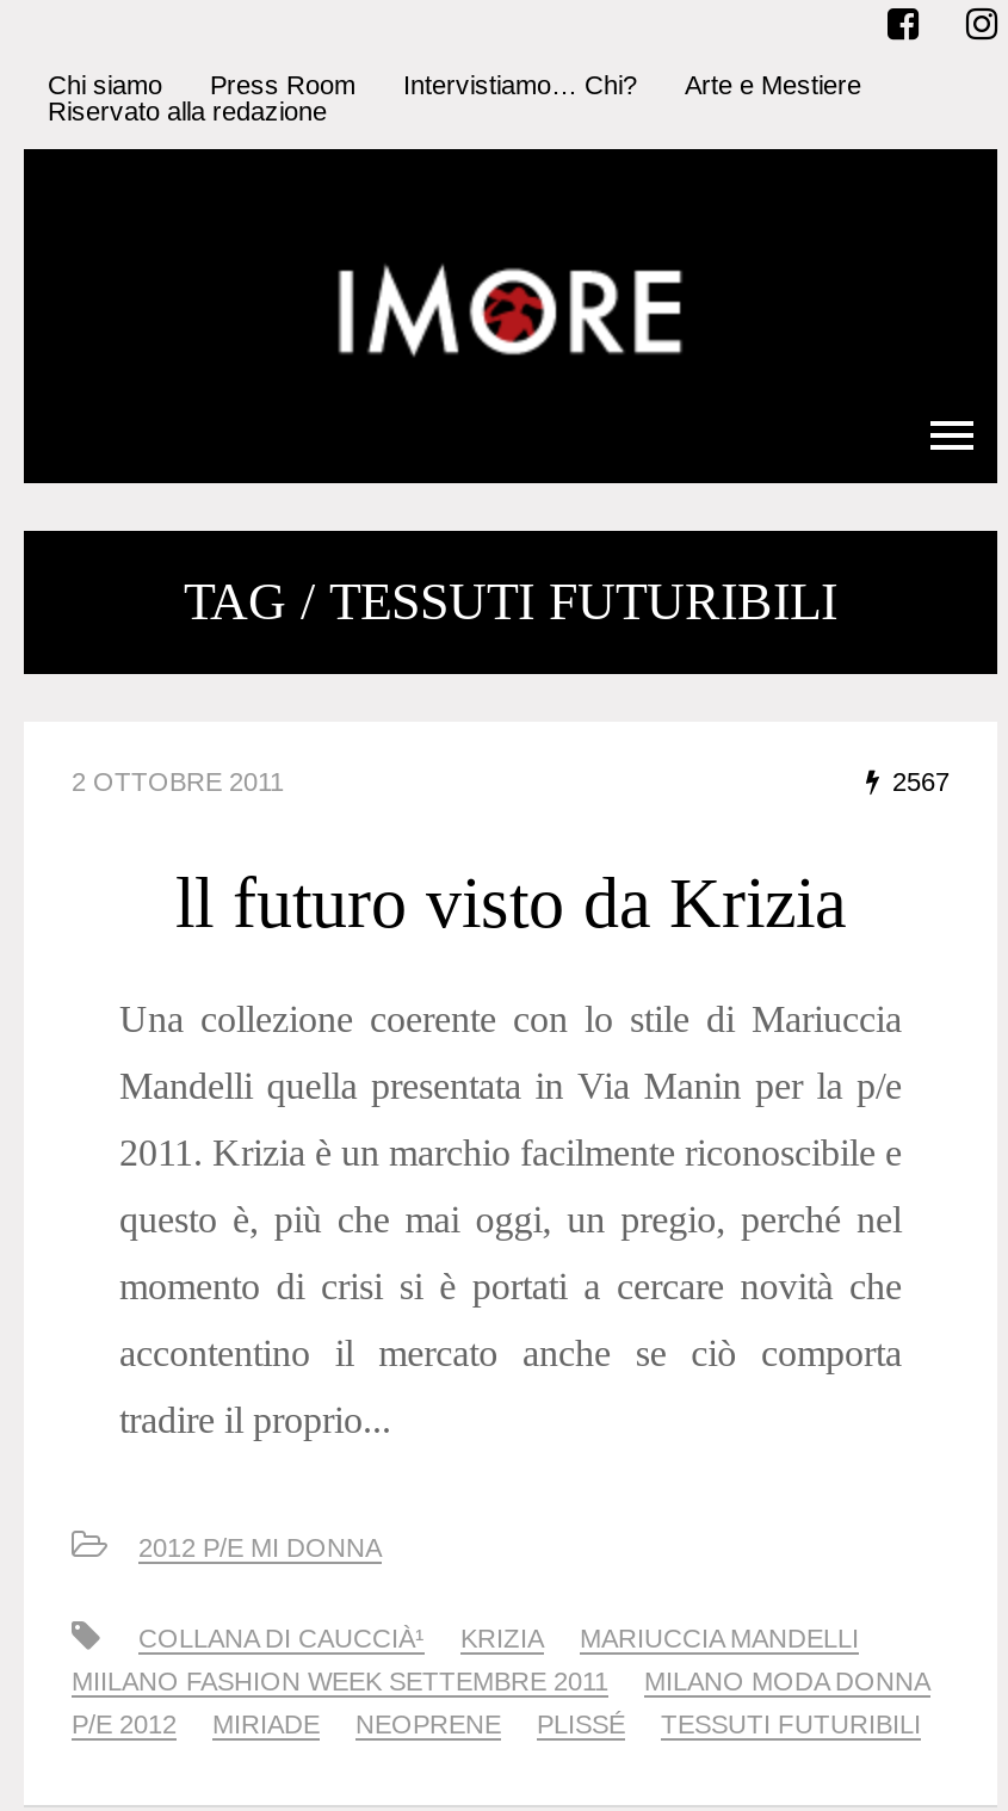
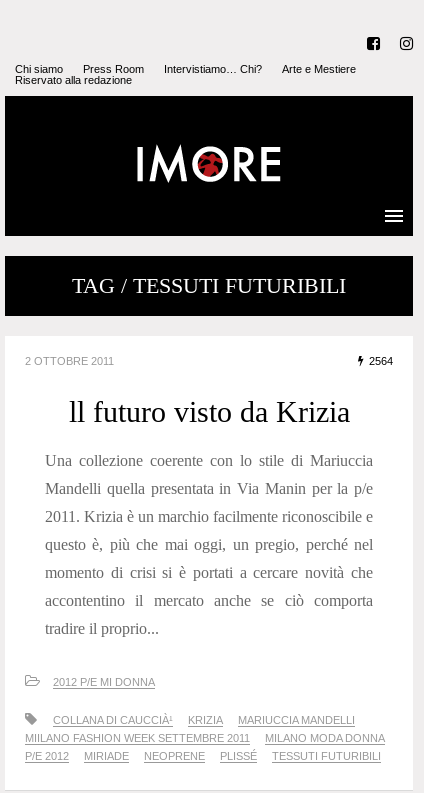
[892,767,950,796] 2567 -> [369,355,393,367] 2564

